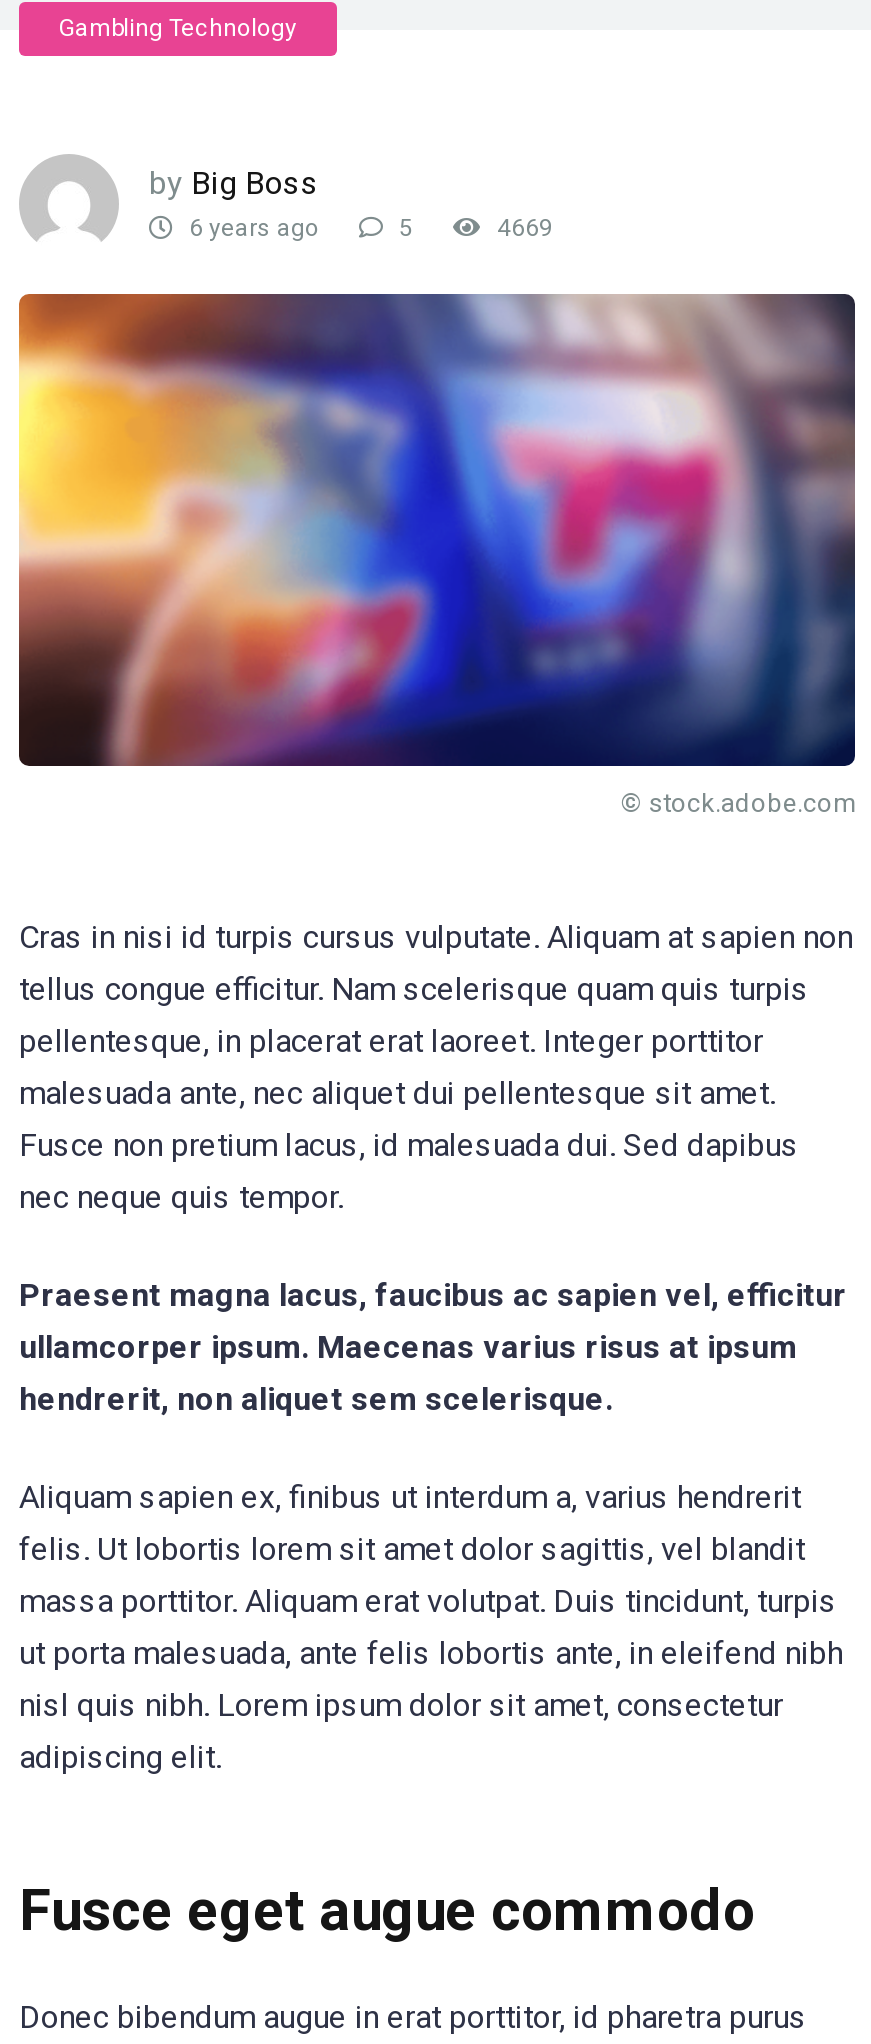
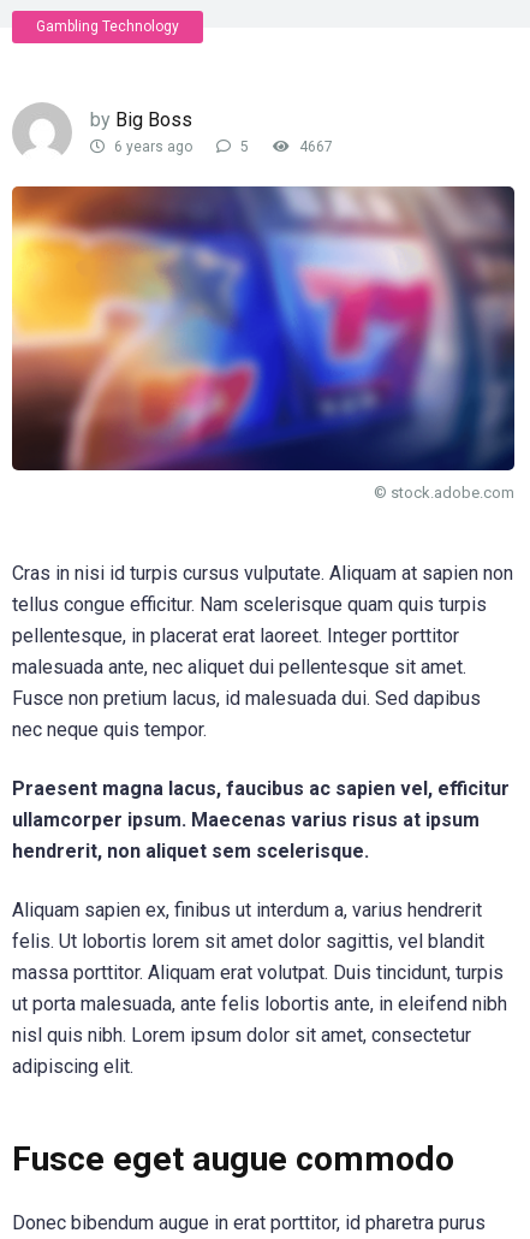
[491,214,553,242] 4669 -> [296,138,333,155] 4667

